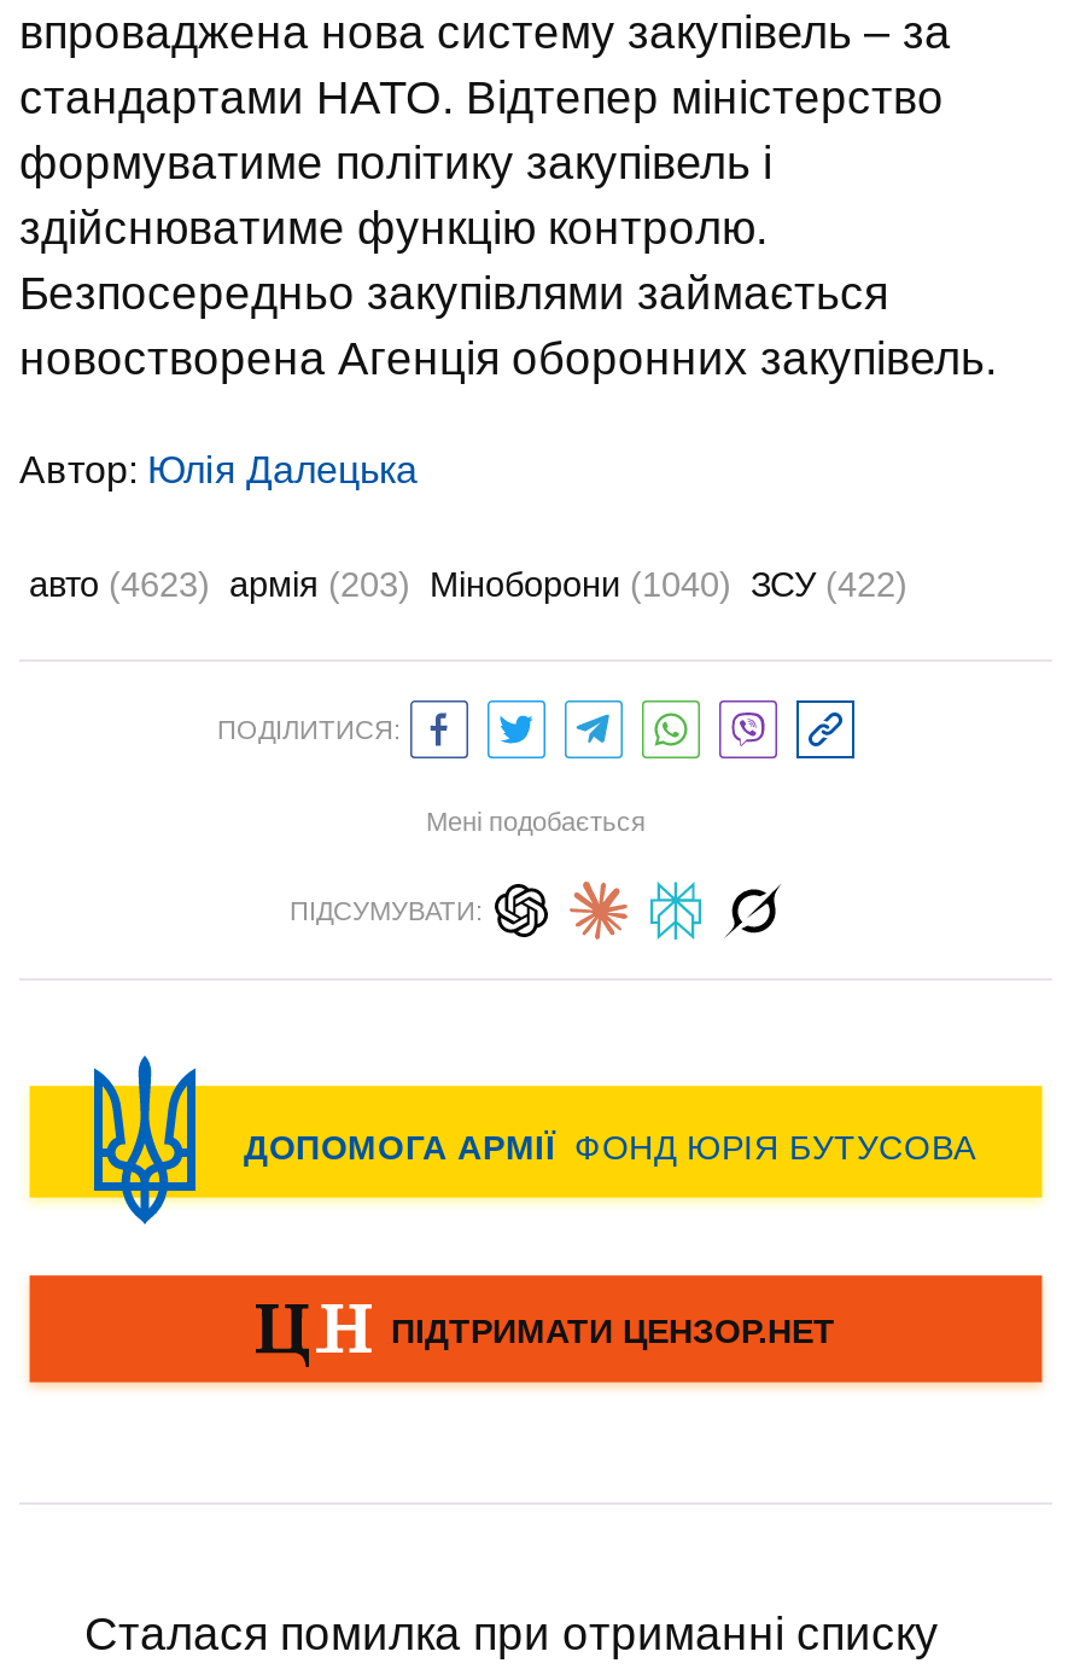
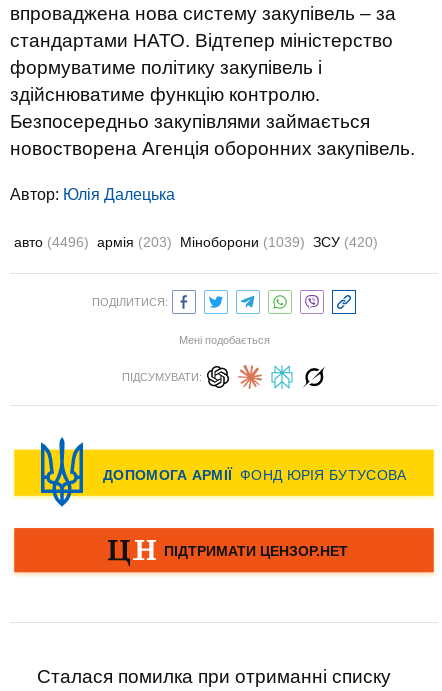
[29,565,907,604] авто (4623) армія (203) Міноборони (1040) ЗСУ (422) -> [14,234,378,250] авто (4496) армія (203) Міноборони (1039) ЗСУ (420)

